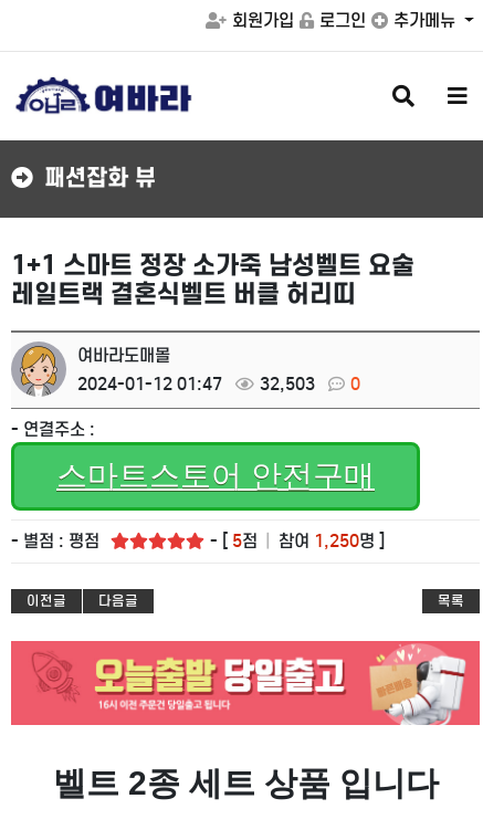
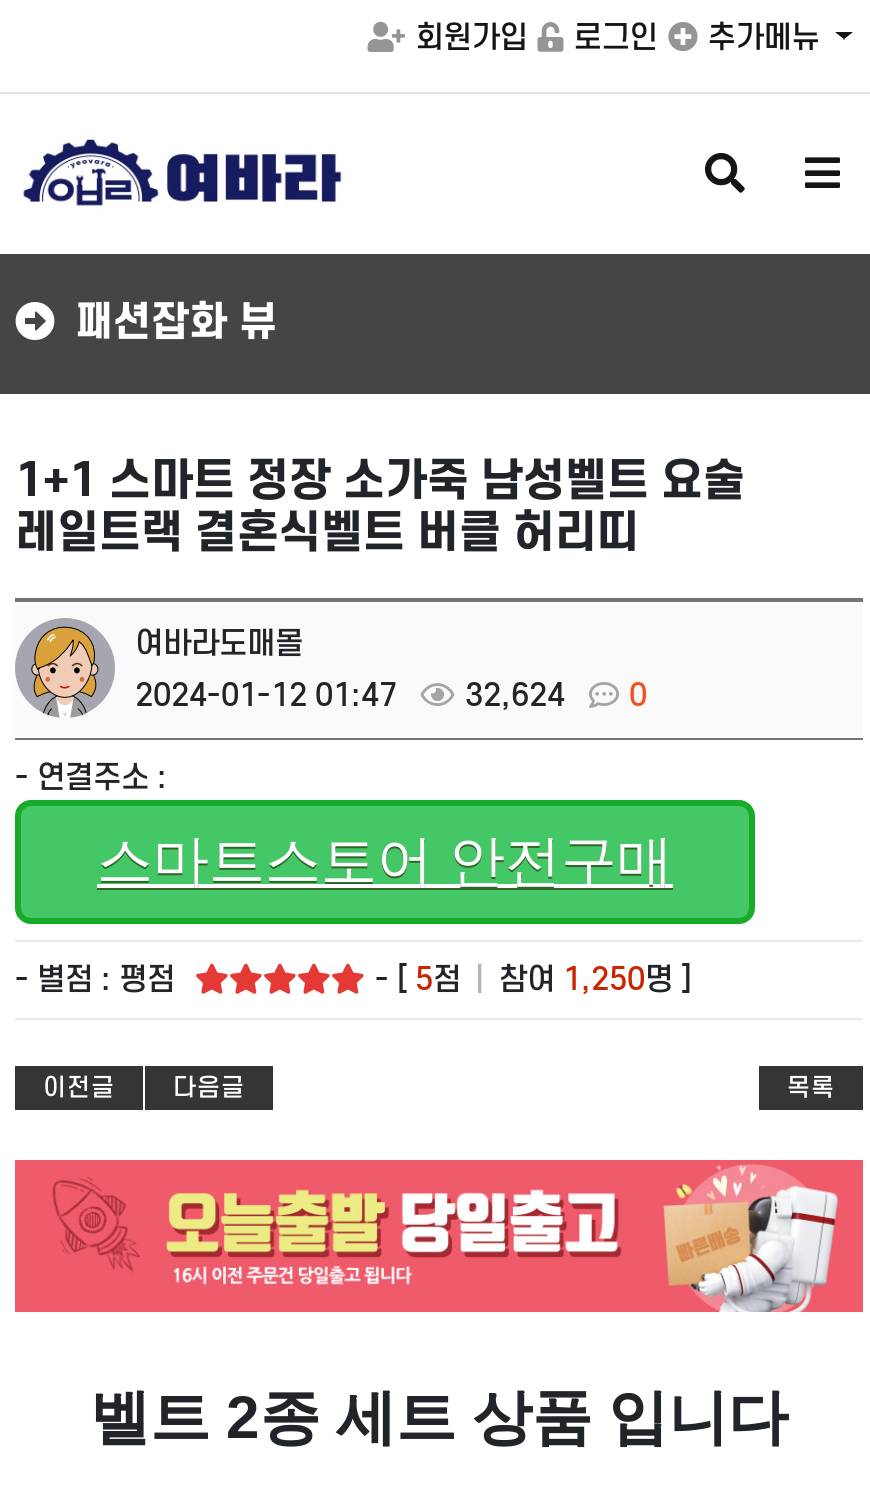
[77,374,360,395] 2024-01-12 01:47 32,503 0 -> [135,676,647,714] 2024-01-12 01:47 32,624 0

